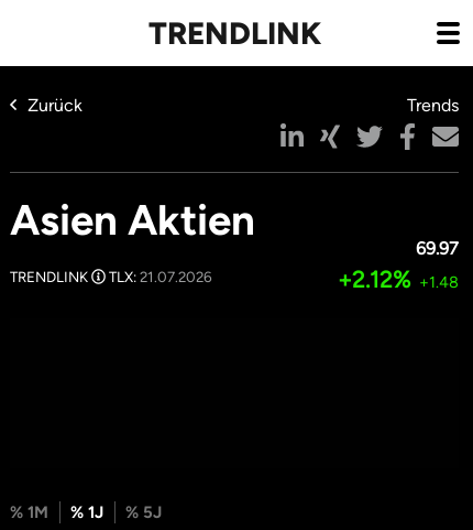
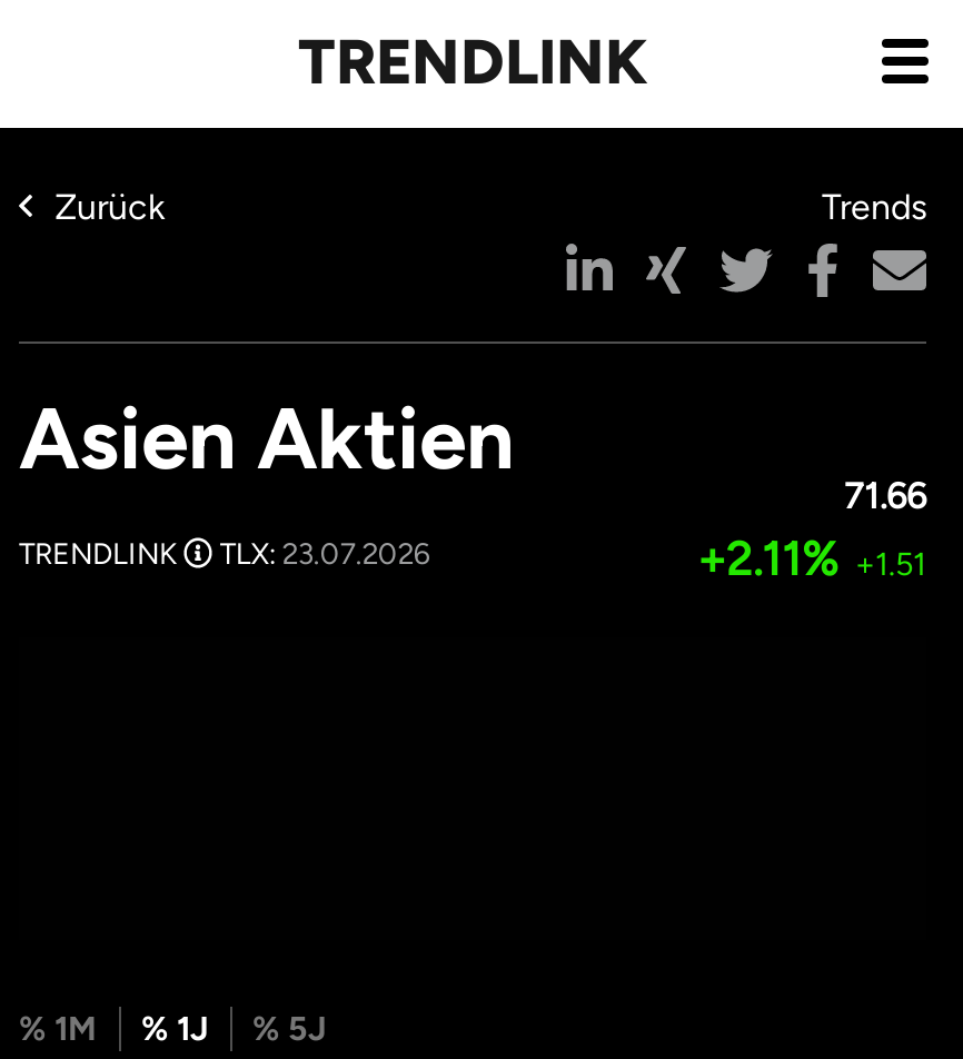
[416,238,459,259] 69.97 -> [844,475,926,517] 71.66
[10,268,213,285] TRENDLINK TLX: 21.07.2026 -> [19,535,431,571] TRENDLINK TLX: 23.07.2026
[338,266,459,293] +2.12% +1.48 -> [697,531,926,586] +2.11% +1.51

